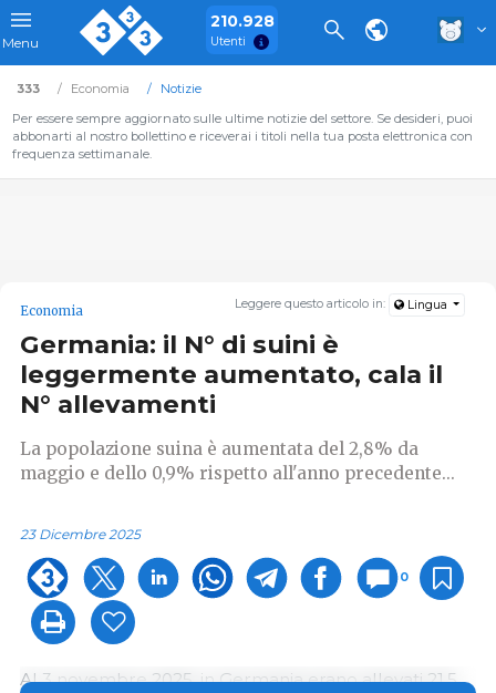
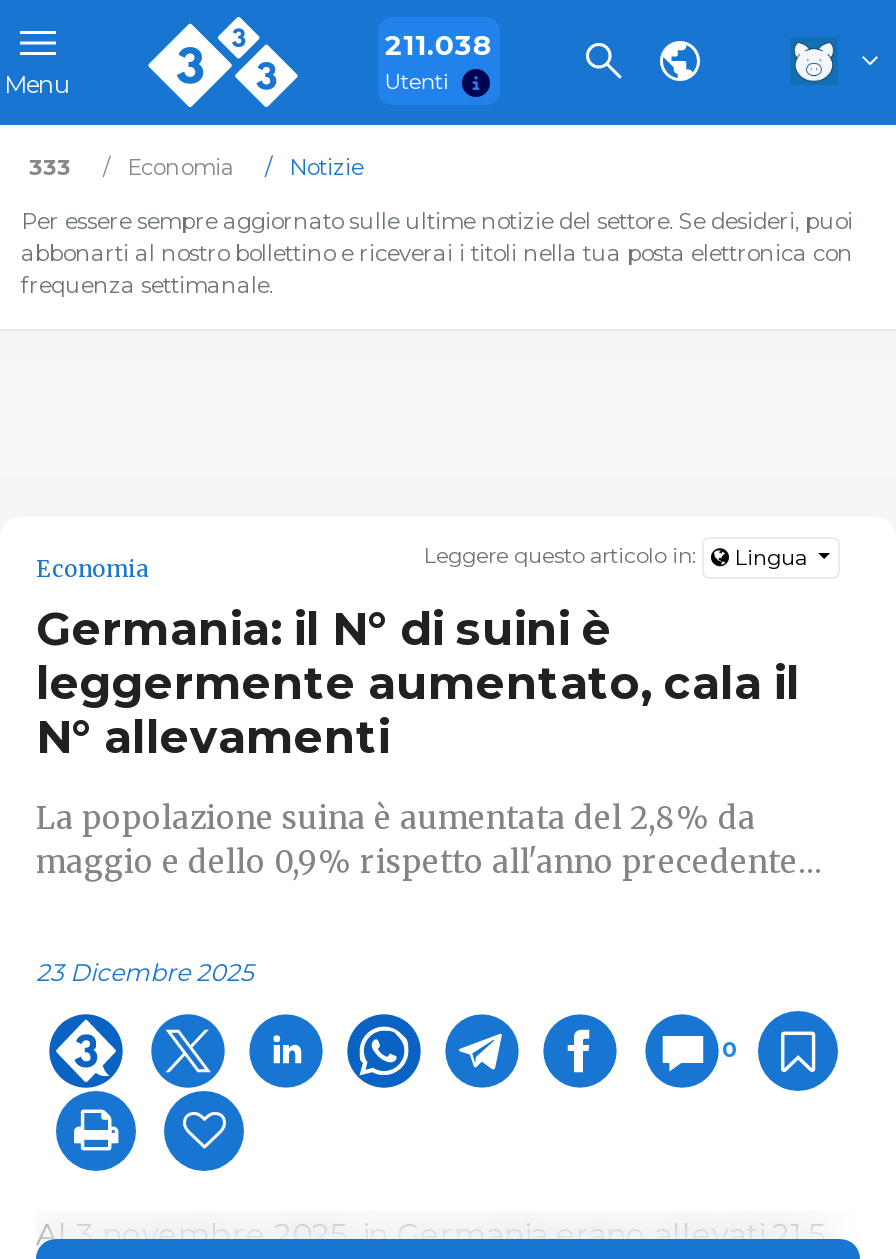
[210,11,274,30] 210.928 -> [385,26,493,62] 211.038

